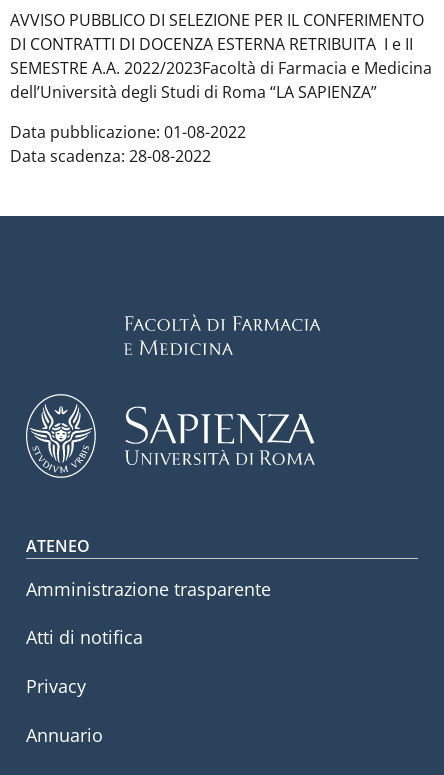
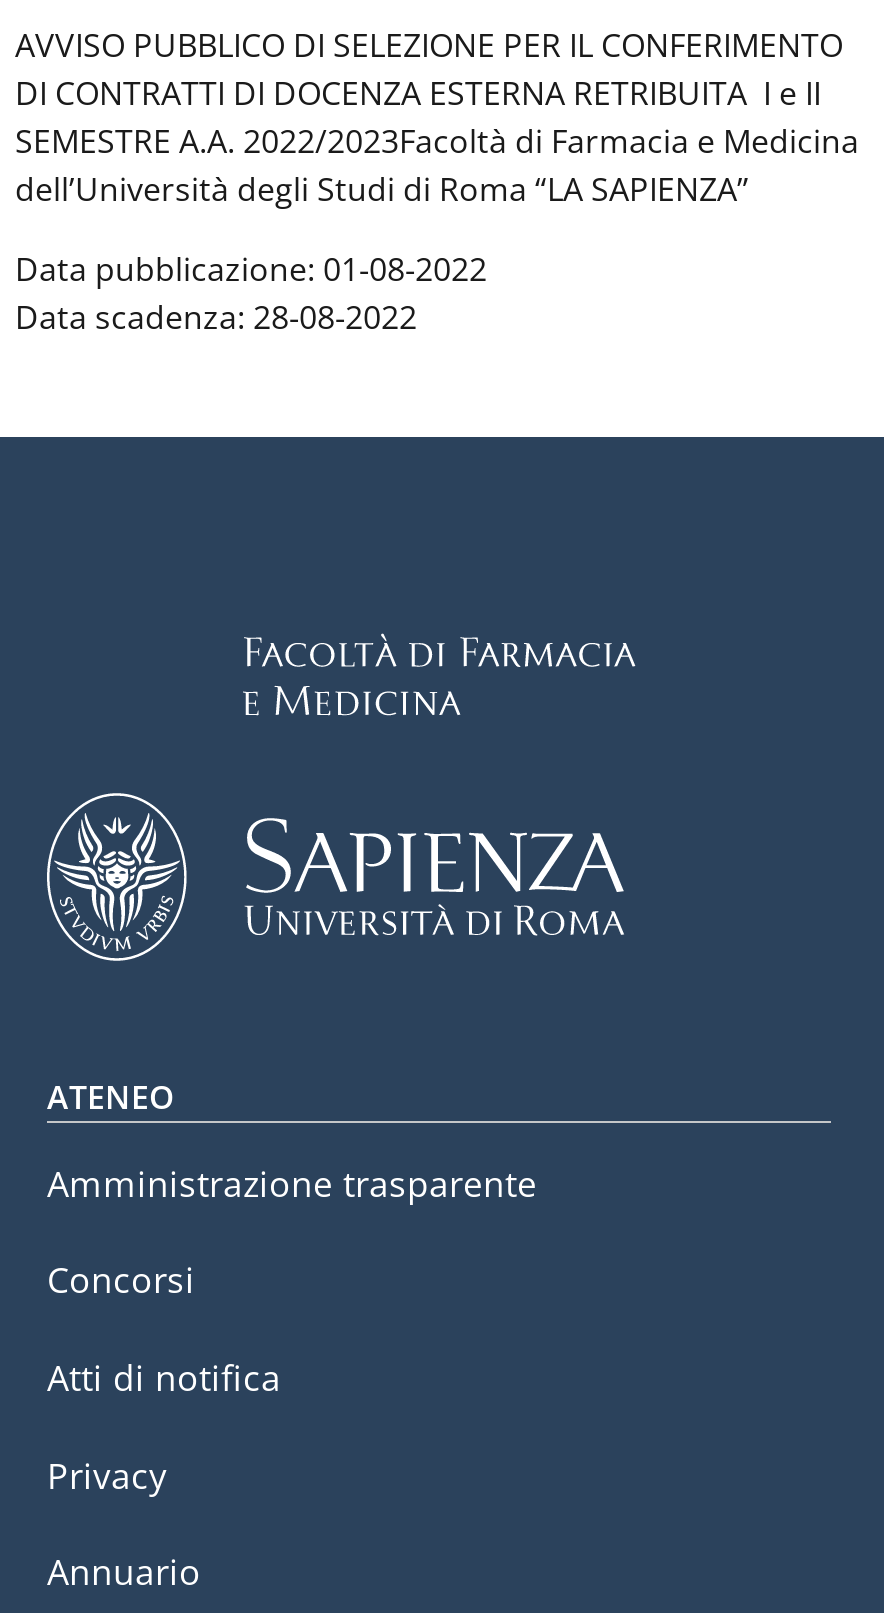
none -> [47,1256,195,1304] Concorsi

